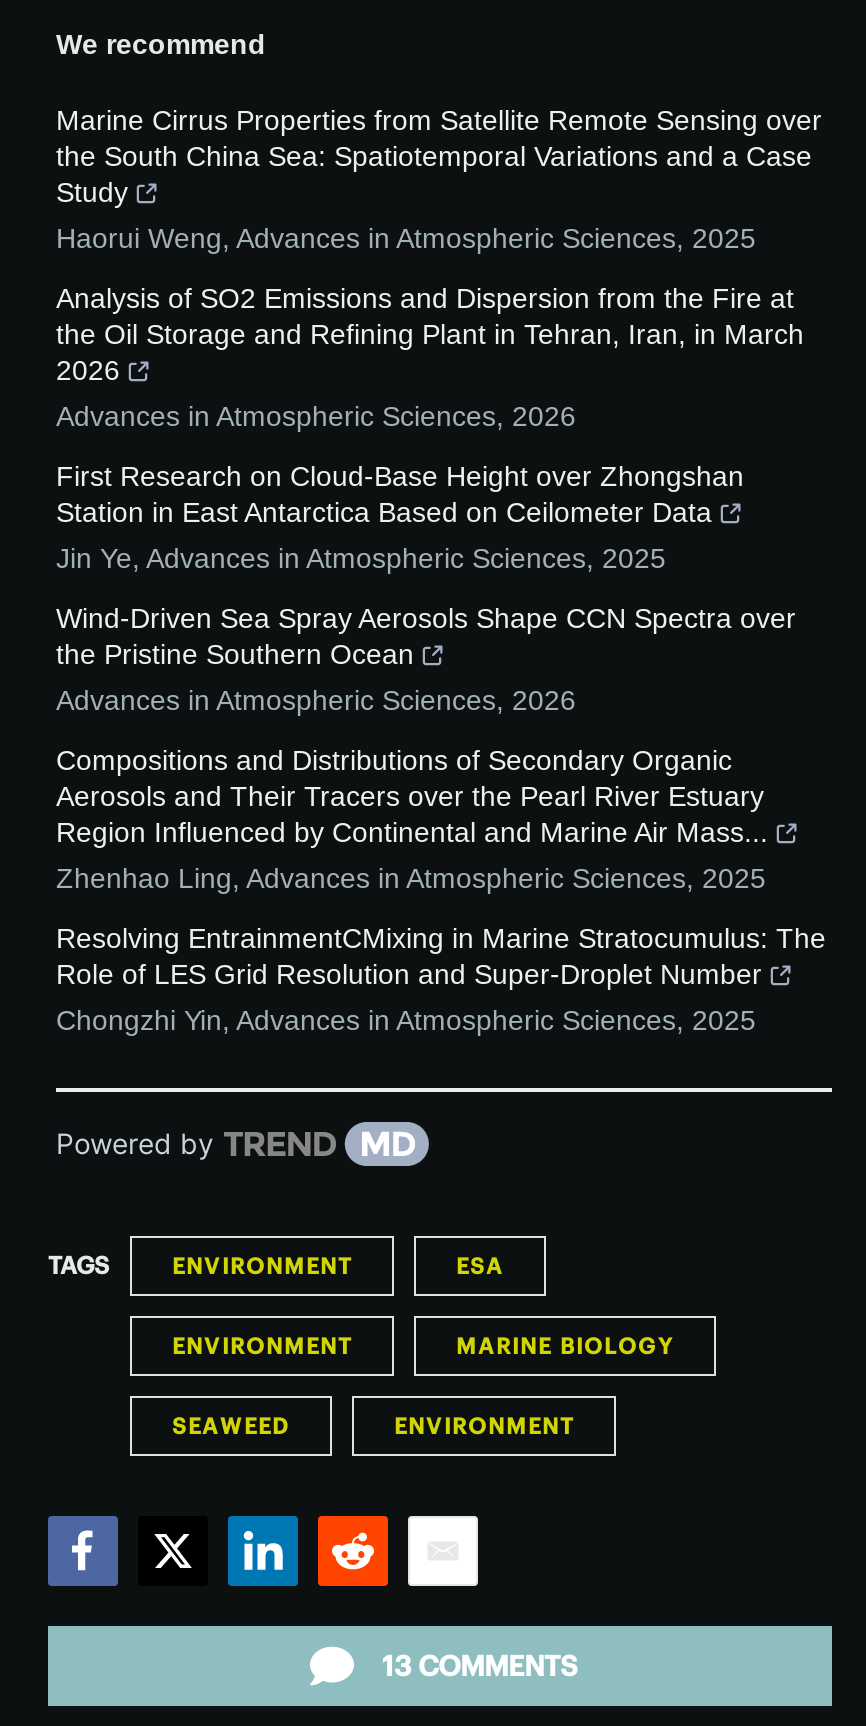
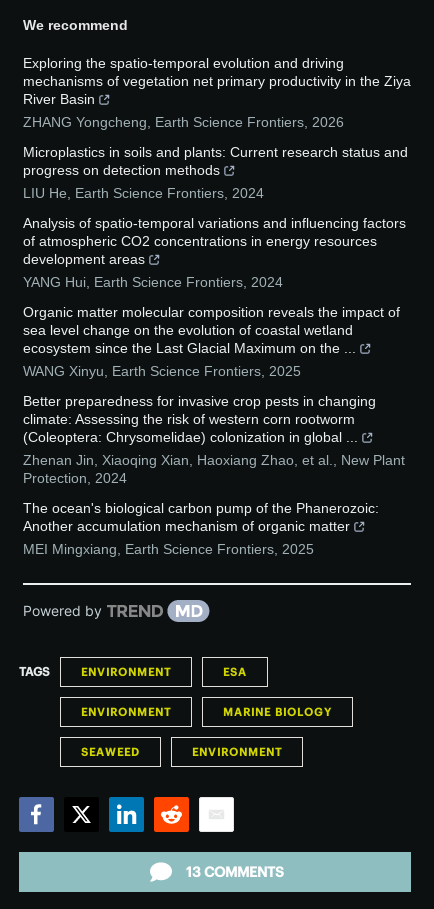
[56,103,822,253] Marine Cirrus Properties from Satellite Remote Sensing over | the South China Sea: Spatiotemporal Variations and a Case | Study | Haorui Weng, Advances in Atmospheric Sciences, 2025 -> [23,55,411,130] Exploring the spatio-temporal evolution and driving | mechanisms of vegetation net primary productivity in the Ziya | River Basin | ZHANG Yongcheng, Earth Science Frontiers, 2026
[56,281,804,431] Analysis of SO2 Emissions and Dispersion from the Fire at | the Oil Storage and Refining Plant in Tehran, Iran, in March | 2026 | Advances in Atmospheric Sciences, 2026 -> [23,144,408,201] Microplastics in soils and plants: Current research status and | progress on detection methods | LIU He, Earth Science Frontiers, 2024
[56,459,744,573] First Research on Cloud-Base Height over Zhongshan | Station in East Antarctica Based on Ceilometer Data | Jin Ye, Advances in Atmospheric Sciences, 2025 -> [23,215,406,290] Analysis of spatio-temporal variations and influencing factors | of atmospheric CO2 concentrations in energy resources | development areas | YANG Hui, Earth Science Frontiers, 2024
[56,601,796,715] Wind-Driven Sea Spray Aerosols Shape CCN Spectra over | the Pristine Southern Ocean | Advances in Atmospheric Sciences, 2026 -> [23,304,400,379] Organic matter molecular composition reveals the impact of | sea level change on the evolution of coastal wetland | ecosystem since the Last Glacial Maximum on the ... | WANG Xinyu, Earth Science Frontiers, 2025
[56,743,768,893] Compositions and Distributions of Secondary Organic | Aerosols and Their Tracers over the Pearl River Estuary | Region Influenced by Continental and Marine Air Mass... | Zhenhao Ling, Advances in Atmospheric Sciences, 2025 -> [23,393,405,486] Better preparedness for invasive crop pests in changing | climate: Assessing the risk of western corn rootworm | (Coleoptera: Chrysomelidae) colonization in global ... | Zhenan Jin, Xiaoqing Xian, Haoxiang Zhao, et al., New Plant | Protection, 2024
[56,921,826,1035] Resolving EntrainmentCMixing in Marine Stratocumulus: The | Role of LES Grid Resolution and Super-Droplet Number | Chongzhi Yin, Advances in Atmospheric Sciences, 2025 -> [23,500,379,557] The ocean's biological carbon pump of the Phanerozoic: | Another accumulation mechanism of organic matter | MEI Mingxiang, Earth Science Frontiers, 2025

